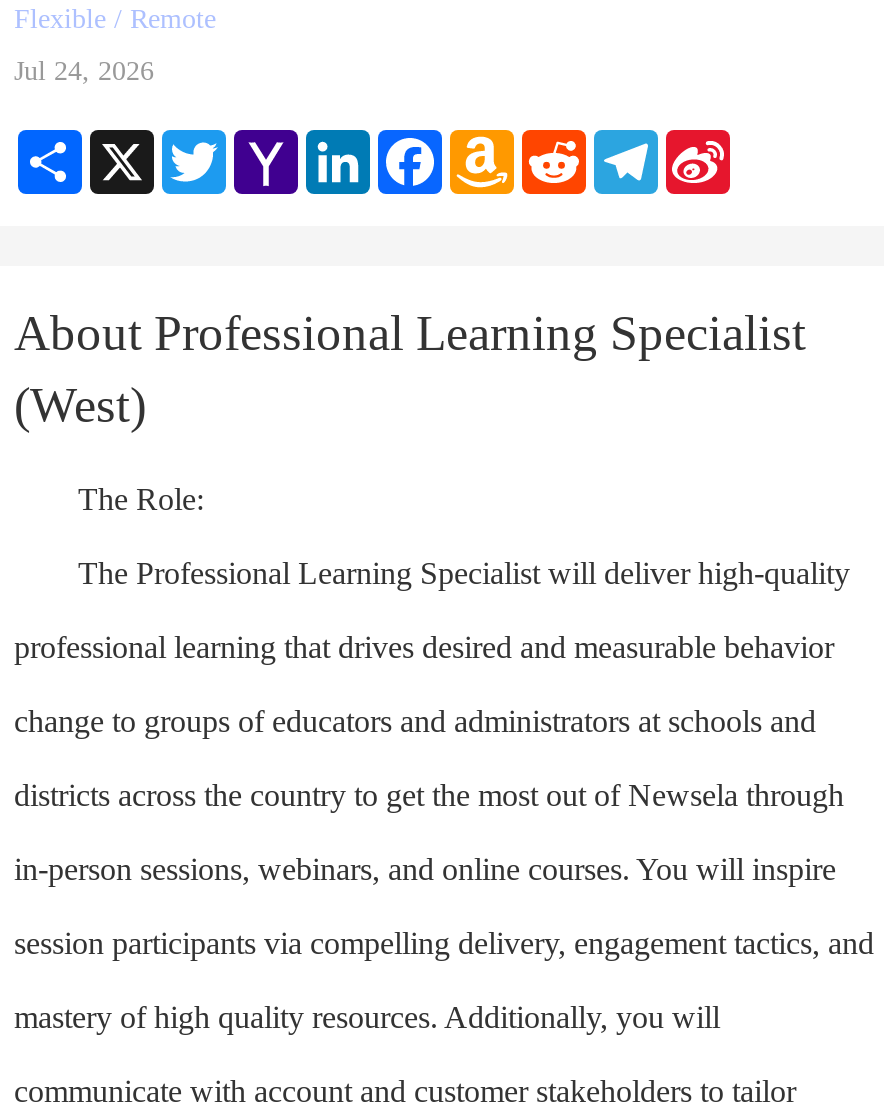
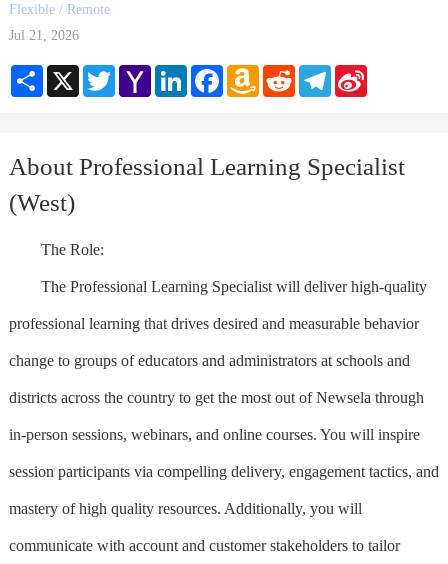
[14,56,154,86] Jul 24, 2026 -> [9,28,79,43] Jul 21, 2026

